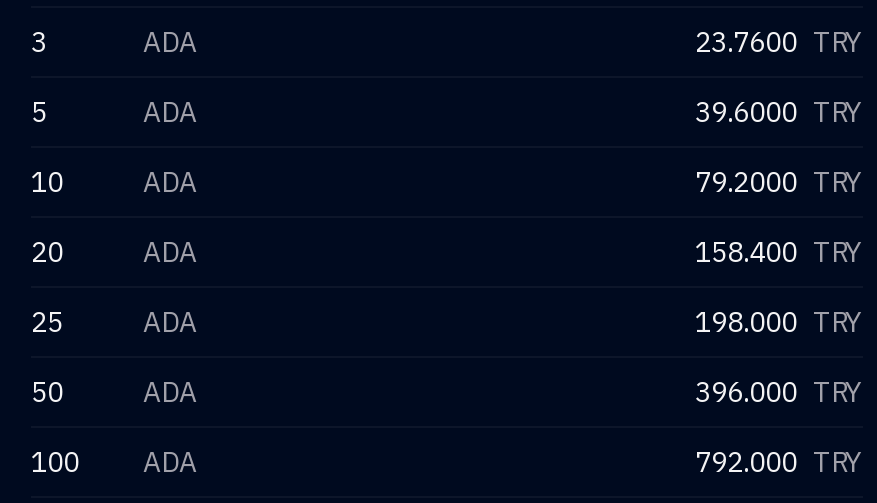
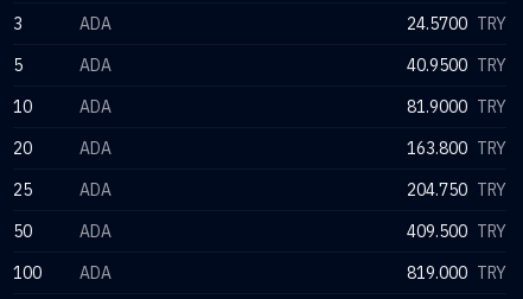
[695,24,863,60] 23.7600 TRY -> [407,13,506,35] 24.5700 TRY
[695,94,863,130] 39.6000 TRY -> [407,55,506,76] 40.9500 TRY
[695,164,863,200] 79.2000 TRY -> [407,96,506,118] 81.9000 TRY
[695,234,863,270] 158.400 TRY -> [407,138,506,159] 163.800 TRY
[695,304,863,340] 198.000 TRY -> [407,179,506,201] 204.750 TRY
[695,374,863,410] 396.000 TRY -> [407,221,506,242] 409.500 TRY
[695,444,863,480] 792.000 TRY -> [407,262,506,284] 819.000 TRY

